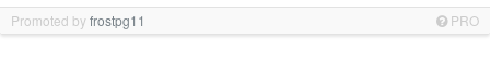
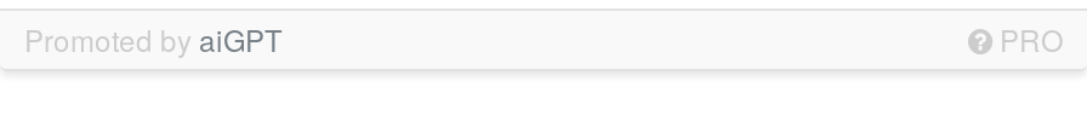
[11,11,145,29] Promoted by frostpg11 -> [24,18,281,59] Promoted by aiGPT

